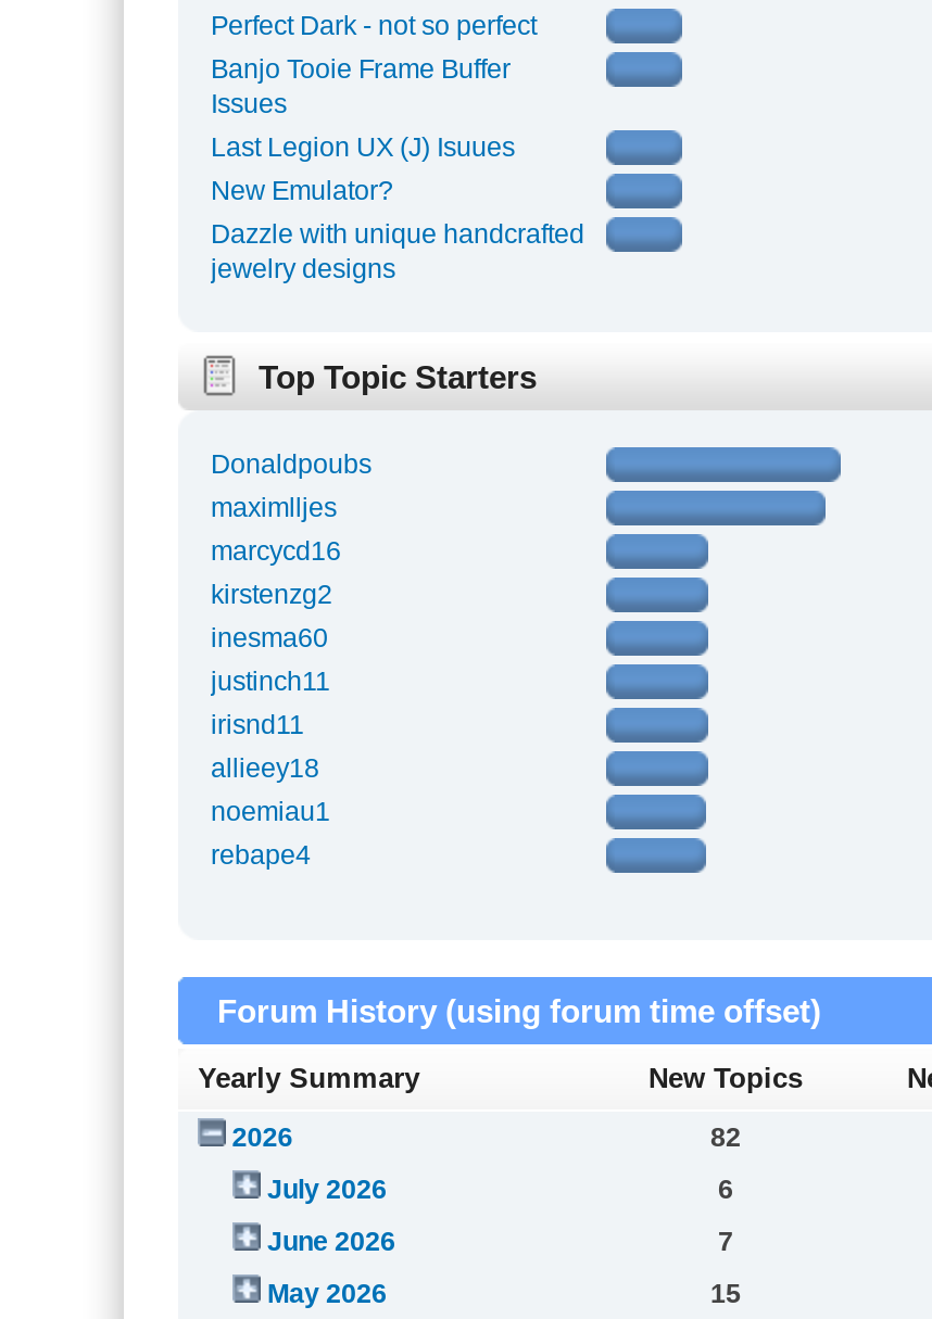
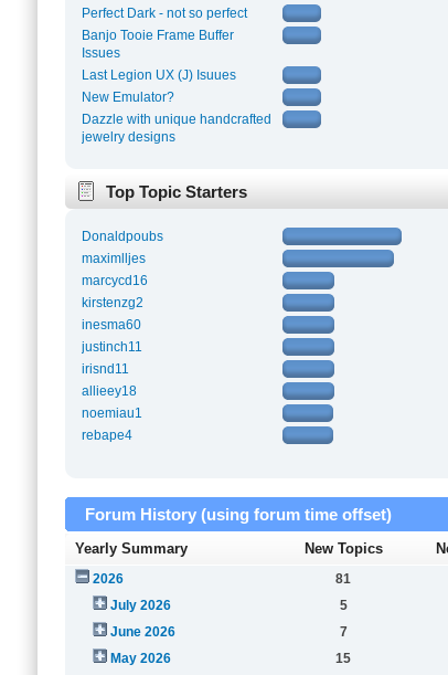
[710,1122,741,1152] 82 -> [335,571,351,586] 81
[718,1174,733,1204] 6 -> [339,597,347,613] 5

